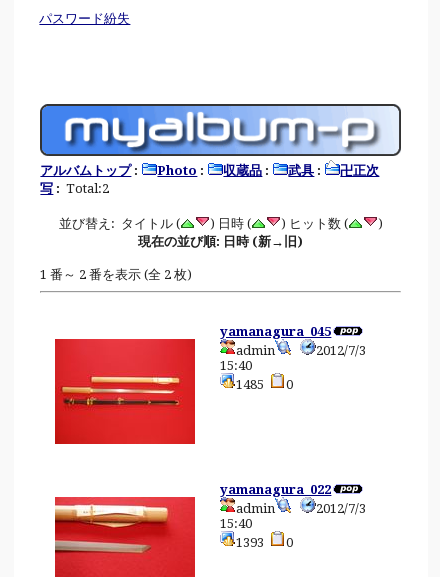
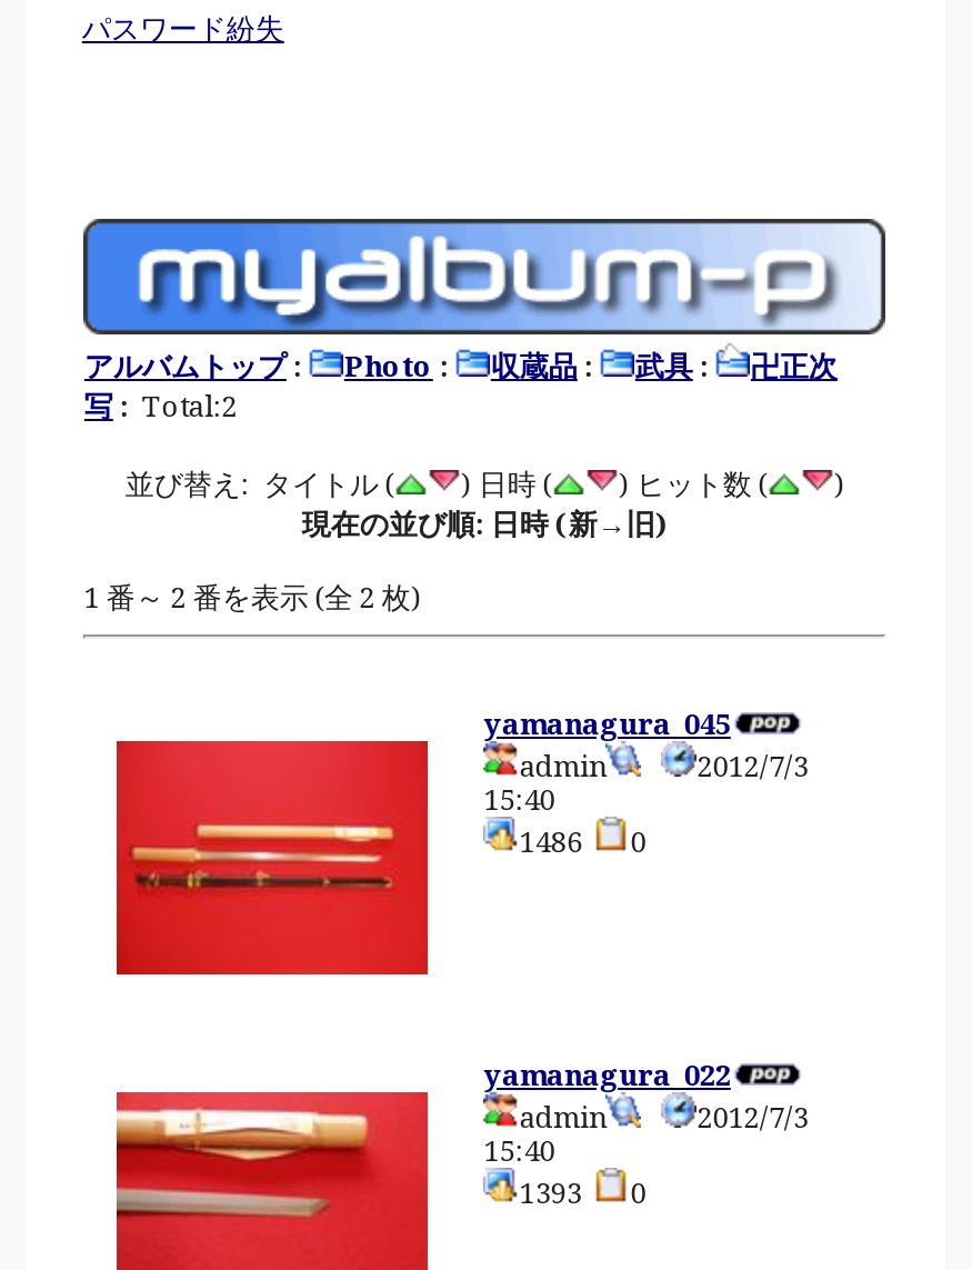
[236,377,305,392] 1485 0 -> [520,826,673,859] 1486 0

